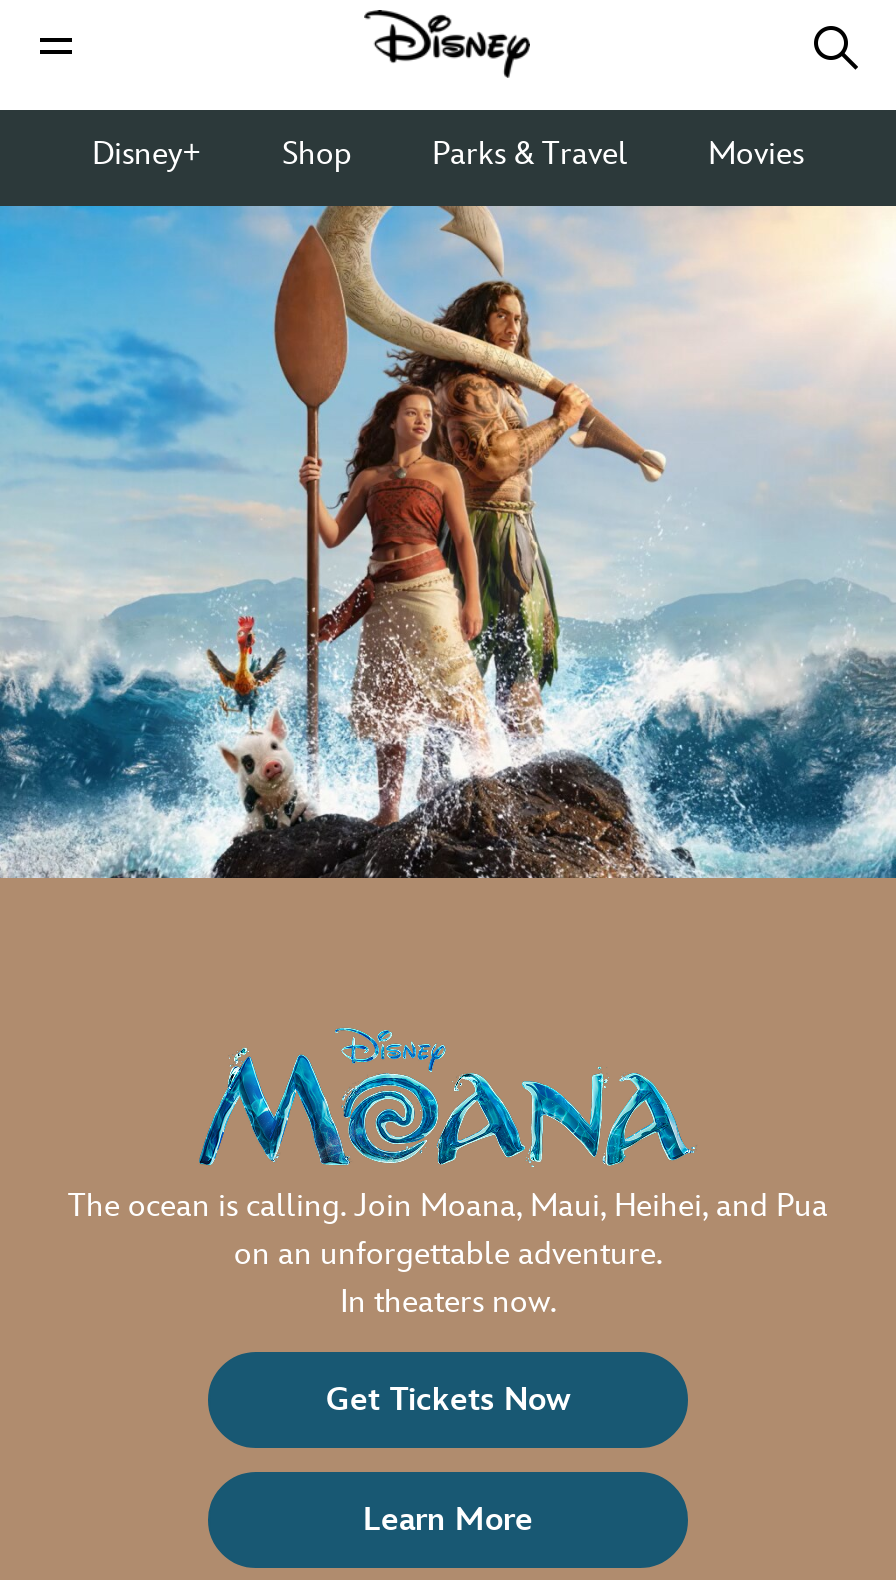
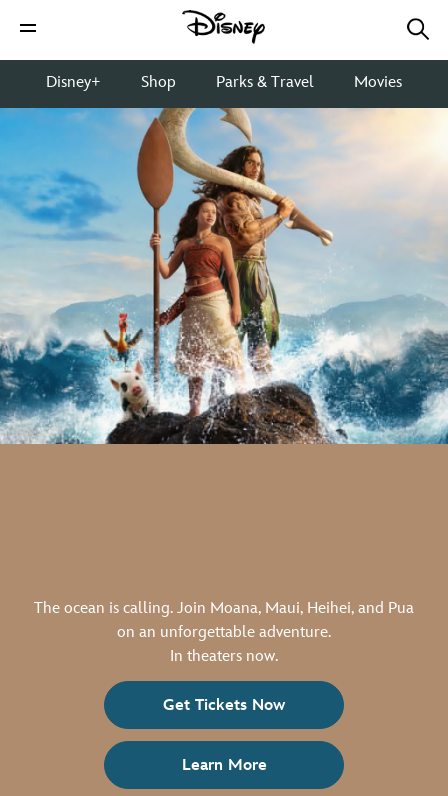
[198,1028,694,1166] [image] -> none

